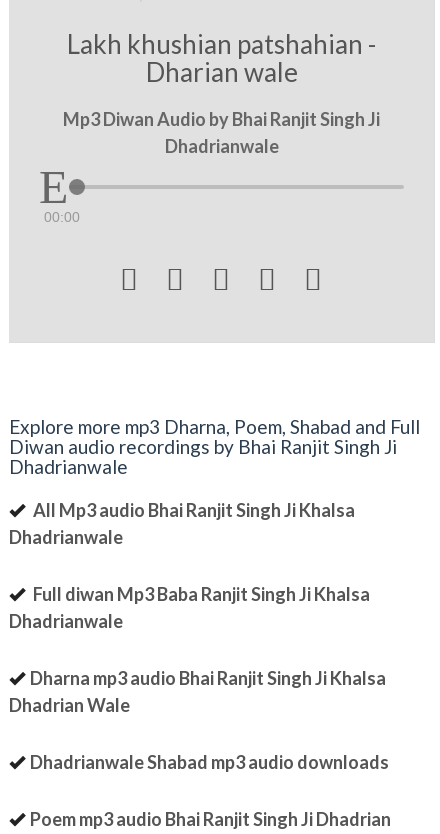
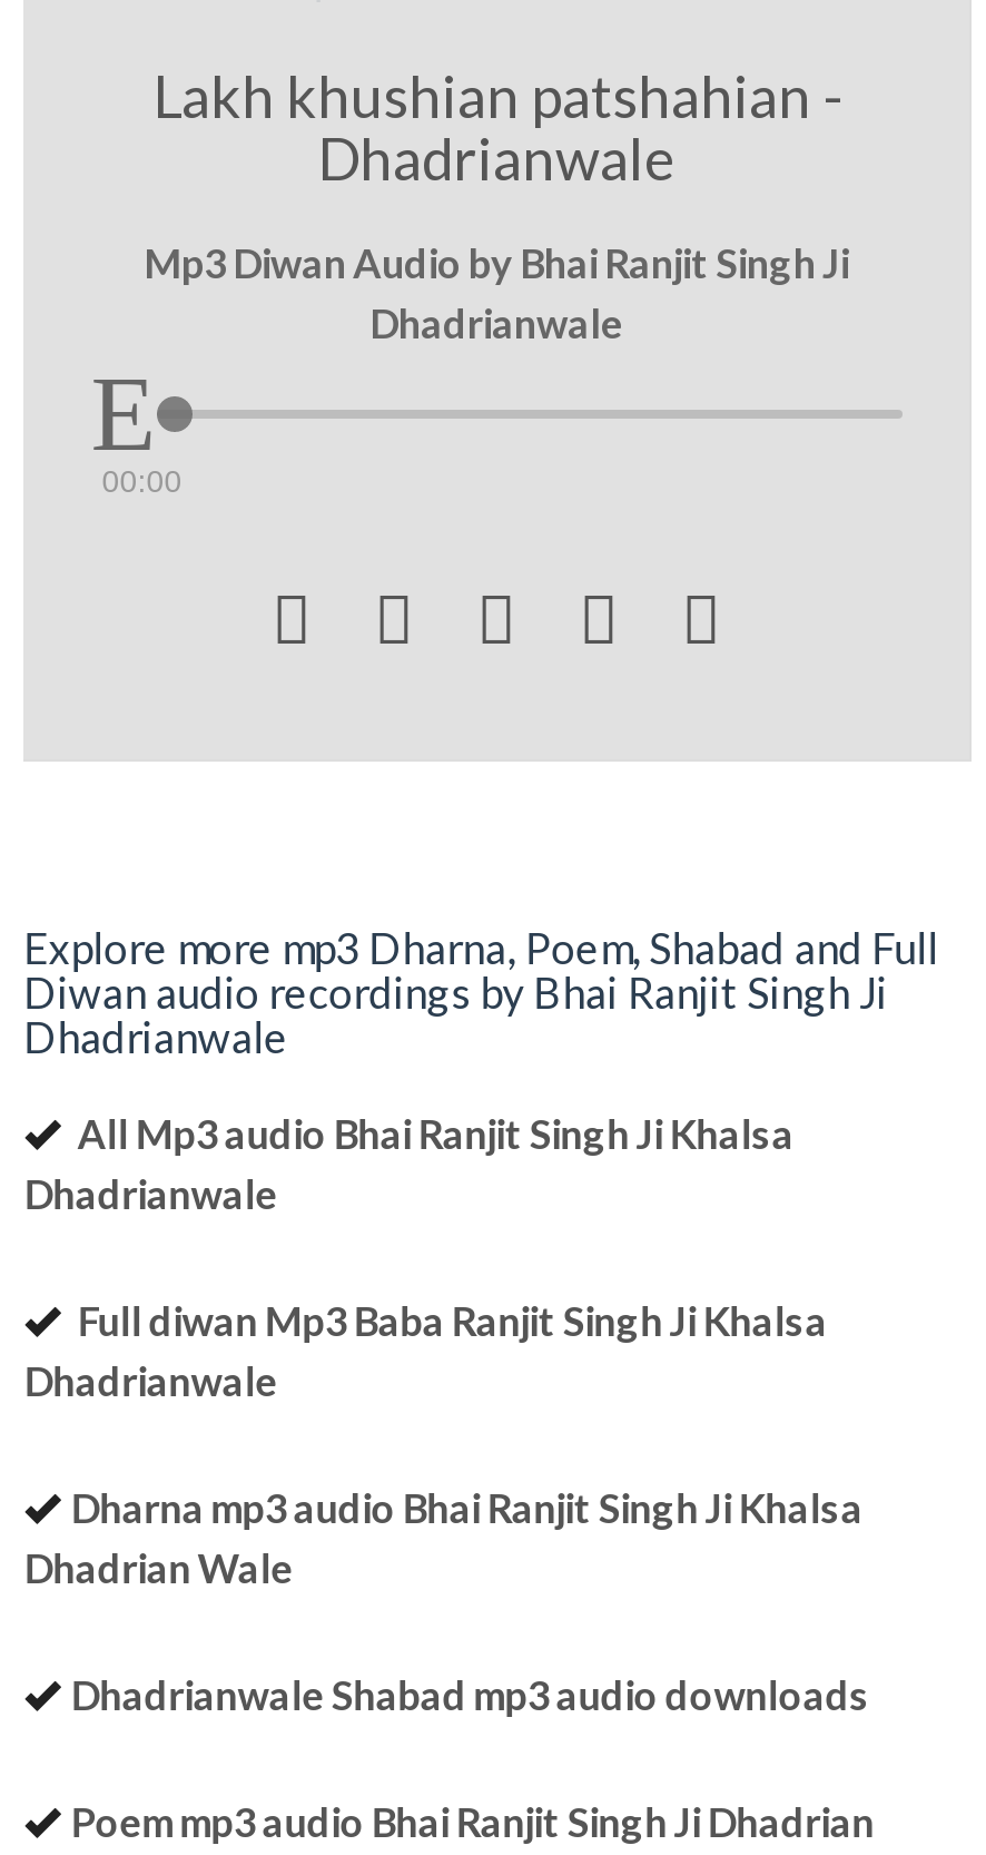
[145,55,297,87] Dharian wale -> [317,121,676,193] Dhadrianwale

